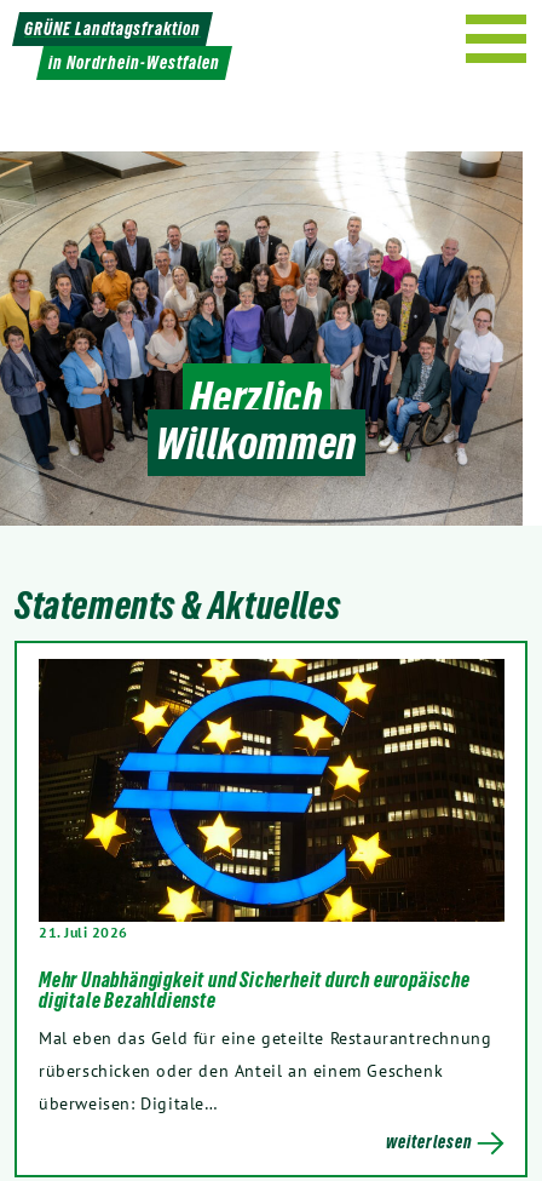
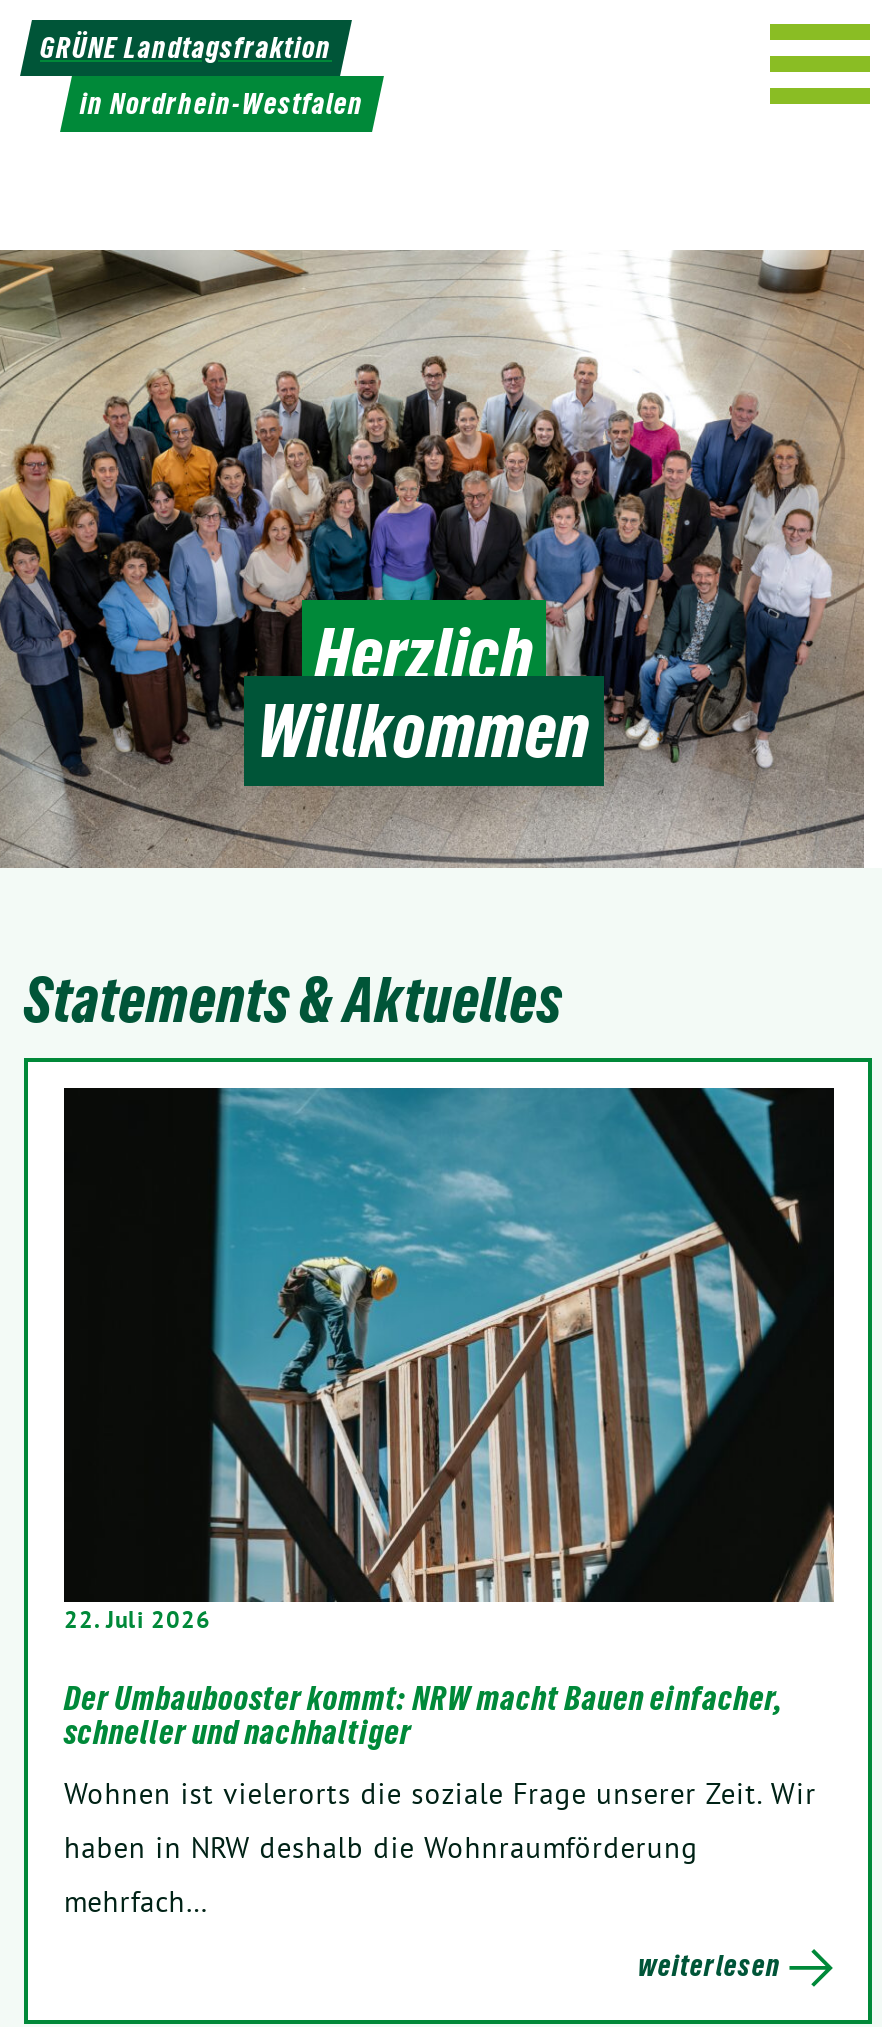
[39,658,506,941] [image] | 21. Juli 2026 -> [64,1086,836,1634] [image] | 22. Juli 2026
[39,968,470,1013] Mehr Unabhängigkeit und Sicherheit durch europäische | digitale Bezahldienste -> [64,1678,784,1752] Der Umbaubooster kommt: NRW macht Bauen einfacher, | schneller und nachhaltiger
[39,1026,492,1114] Mal eben das Geld für eine geteilte Restaurantrechnung | rüberschicken oder den Anteil an einem Geschenk | überweisen: Digitale… -> [64,1774,816,1920] Wohnen ist vielerorts die soziale Frage unserer Zeit. Wir | haben in NRW deshalb die Wohnraumförderung | mehrfach…

